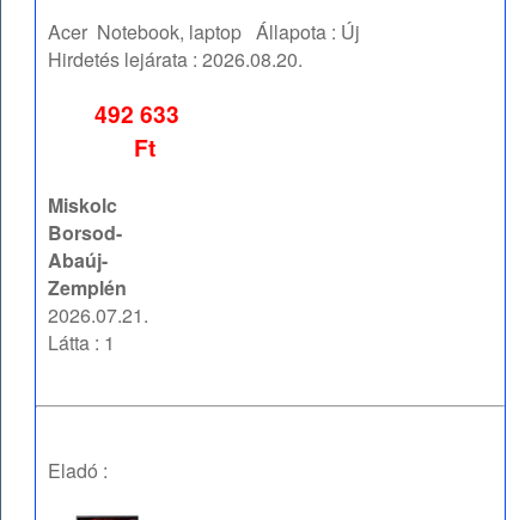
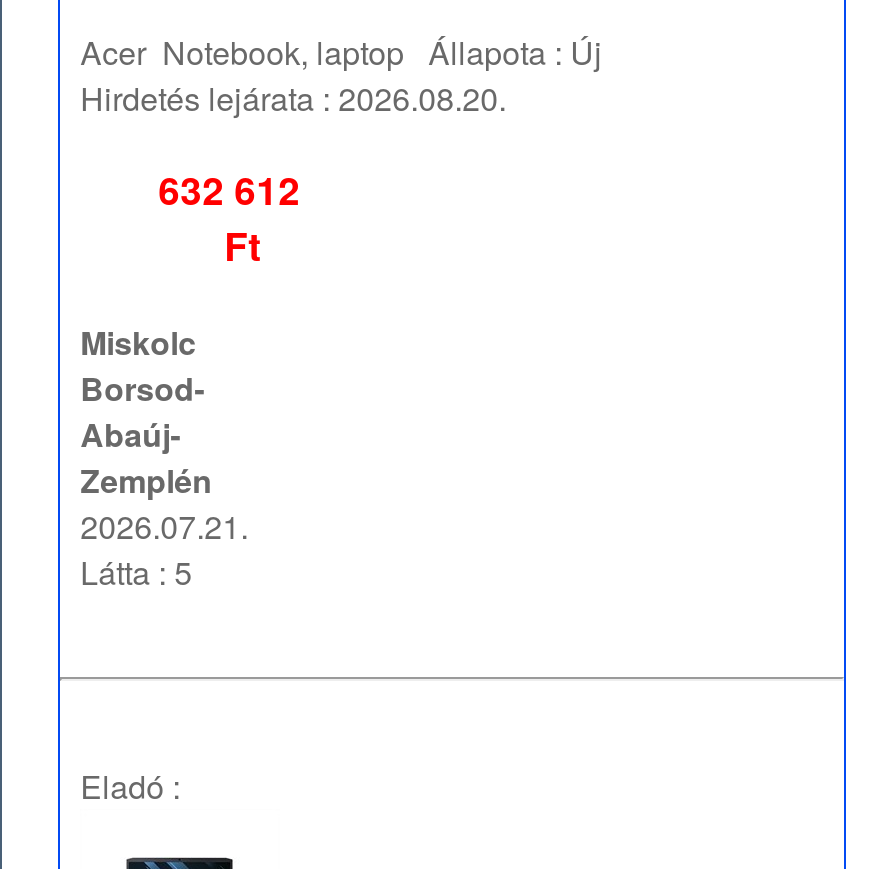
[95,97,180,131] 492 633 -> [158,161,300,217] 632 612
[48,329,115,356] Látta : 1 -> [80,549,192,595] Látta : 5

